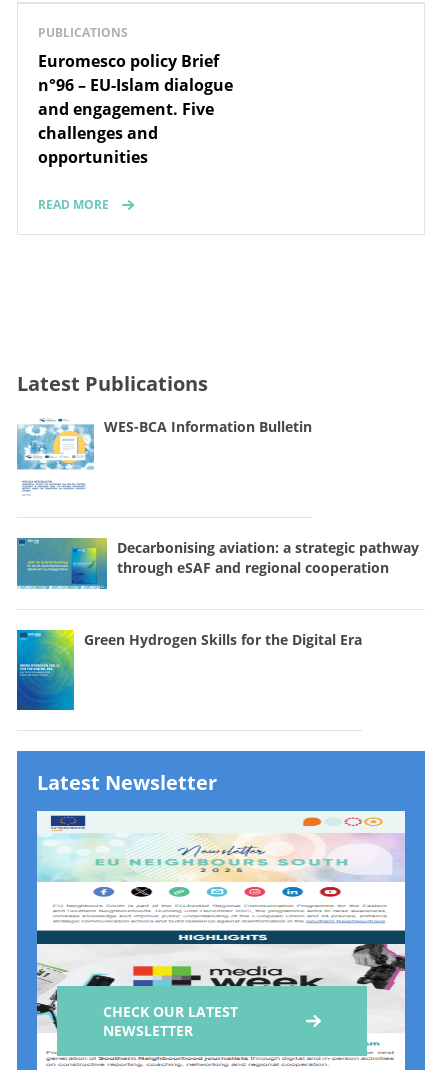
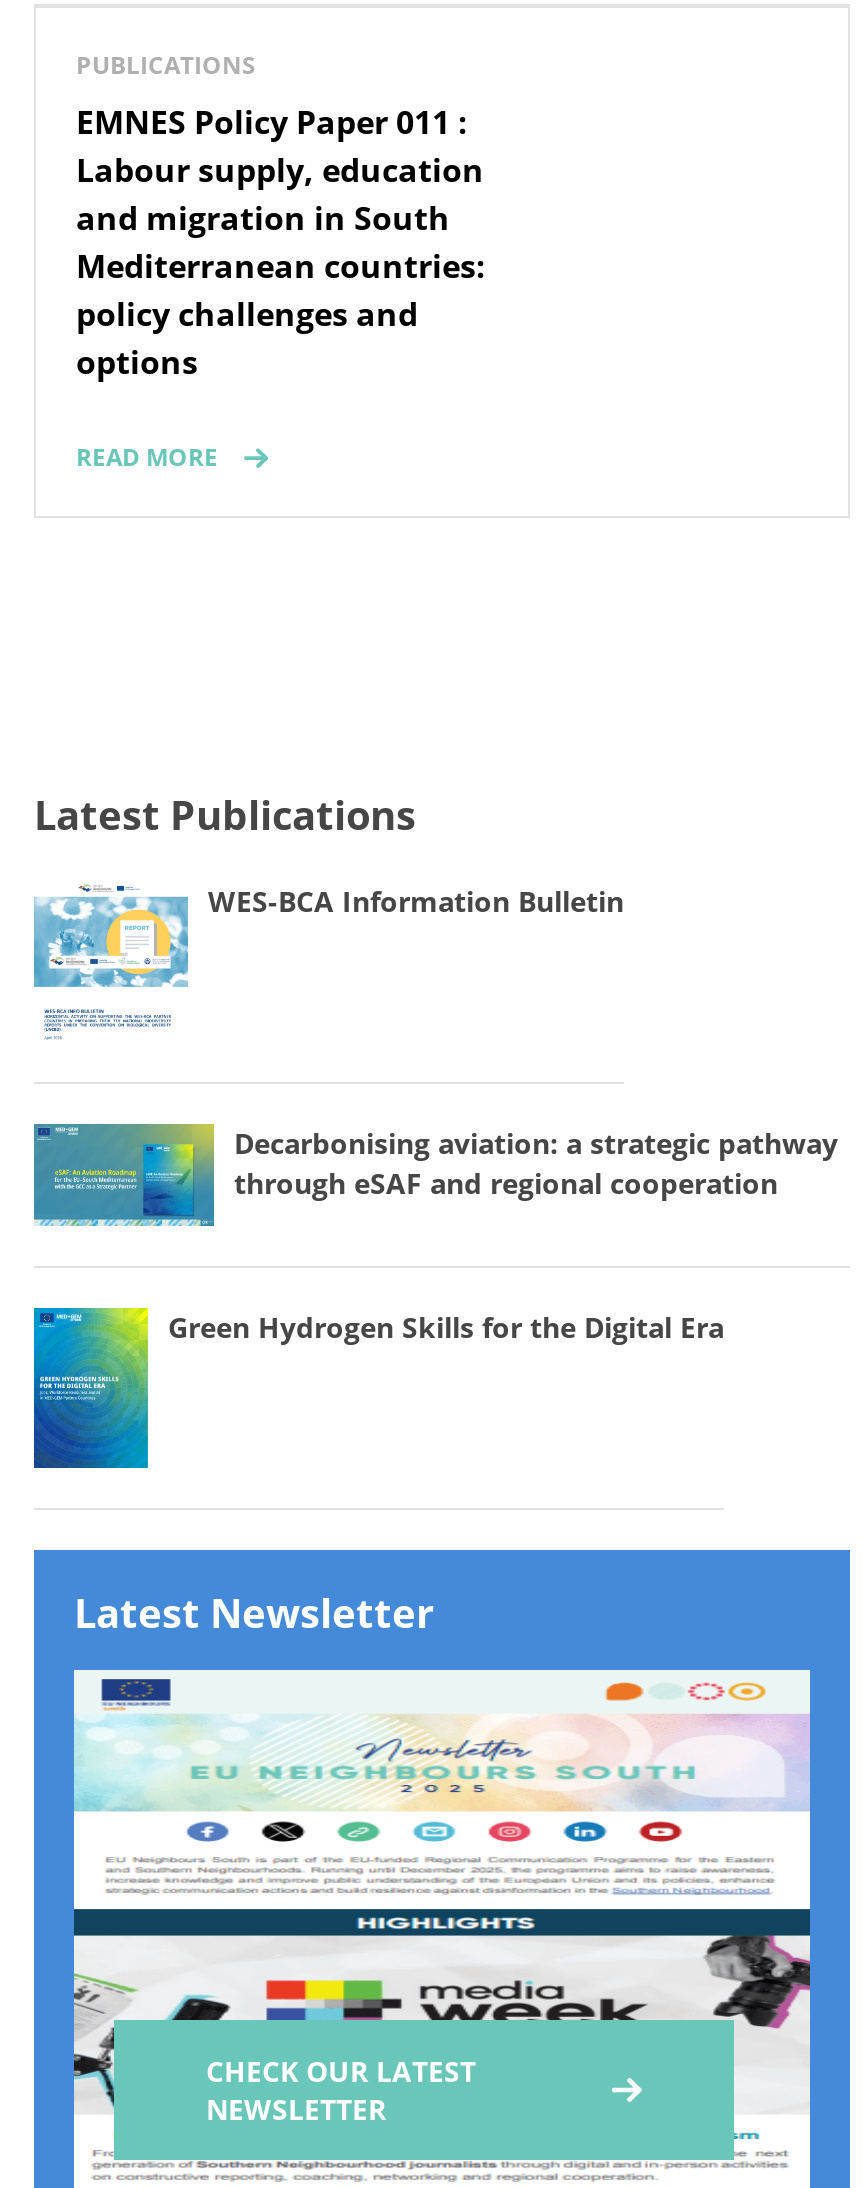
[38,50,233,168] Euromesco policy Brief | n°96 – EU-Islam dialogue | and engagement. Five | challenges and | opportunities -> [76,101,486,385] EMNES Policy Paper 011 : | Labour supply, education | and migration in South | Mediterranean countries: | policy challenges and | options

